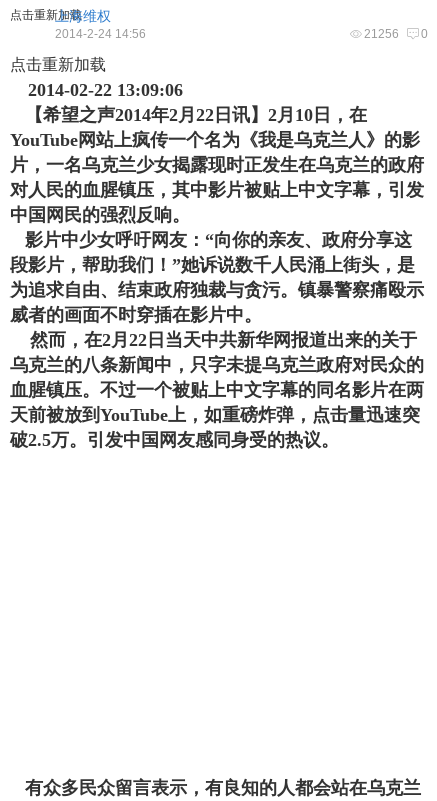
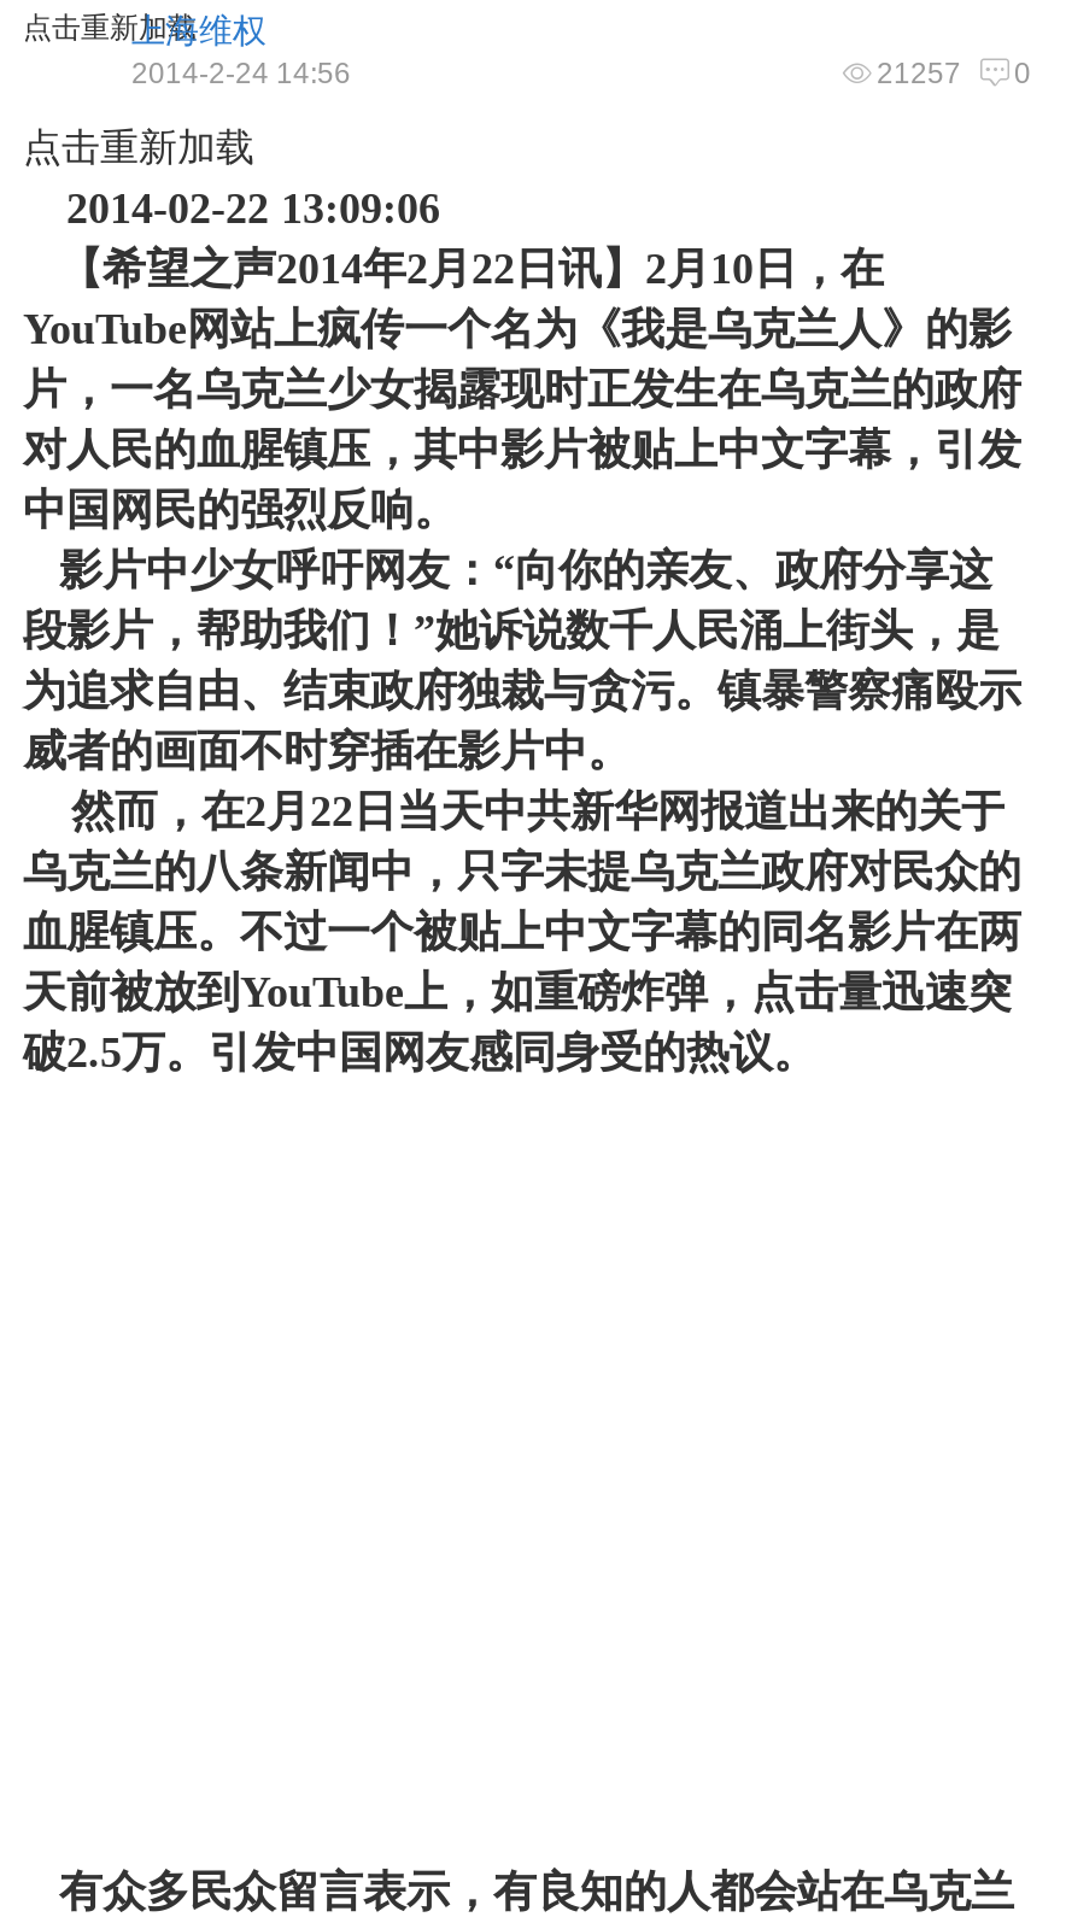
[364,27,428,41] 21256 0 -> [877,57,1031,90] 21257 0

